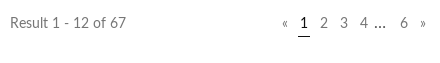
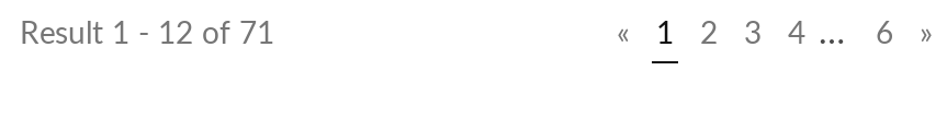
[10,17,126,31] Result 1 - 12 of 67 -> [20,20,274,50] Result 1 - 12 of 71

